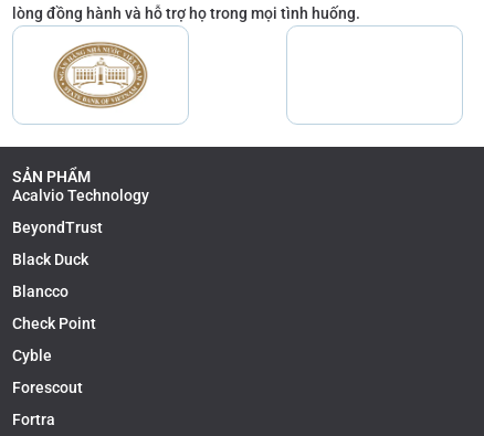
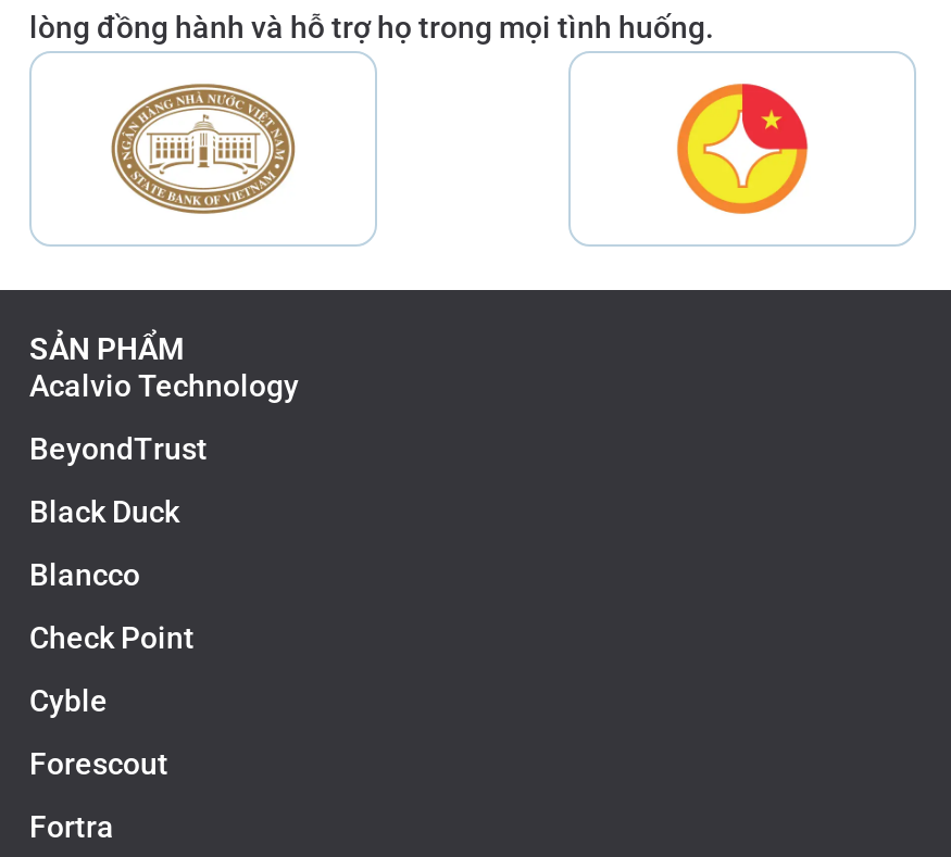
none -> [675,80,810,217] [image]

